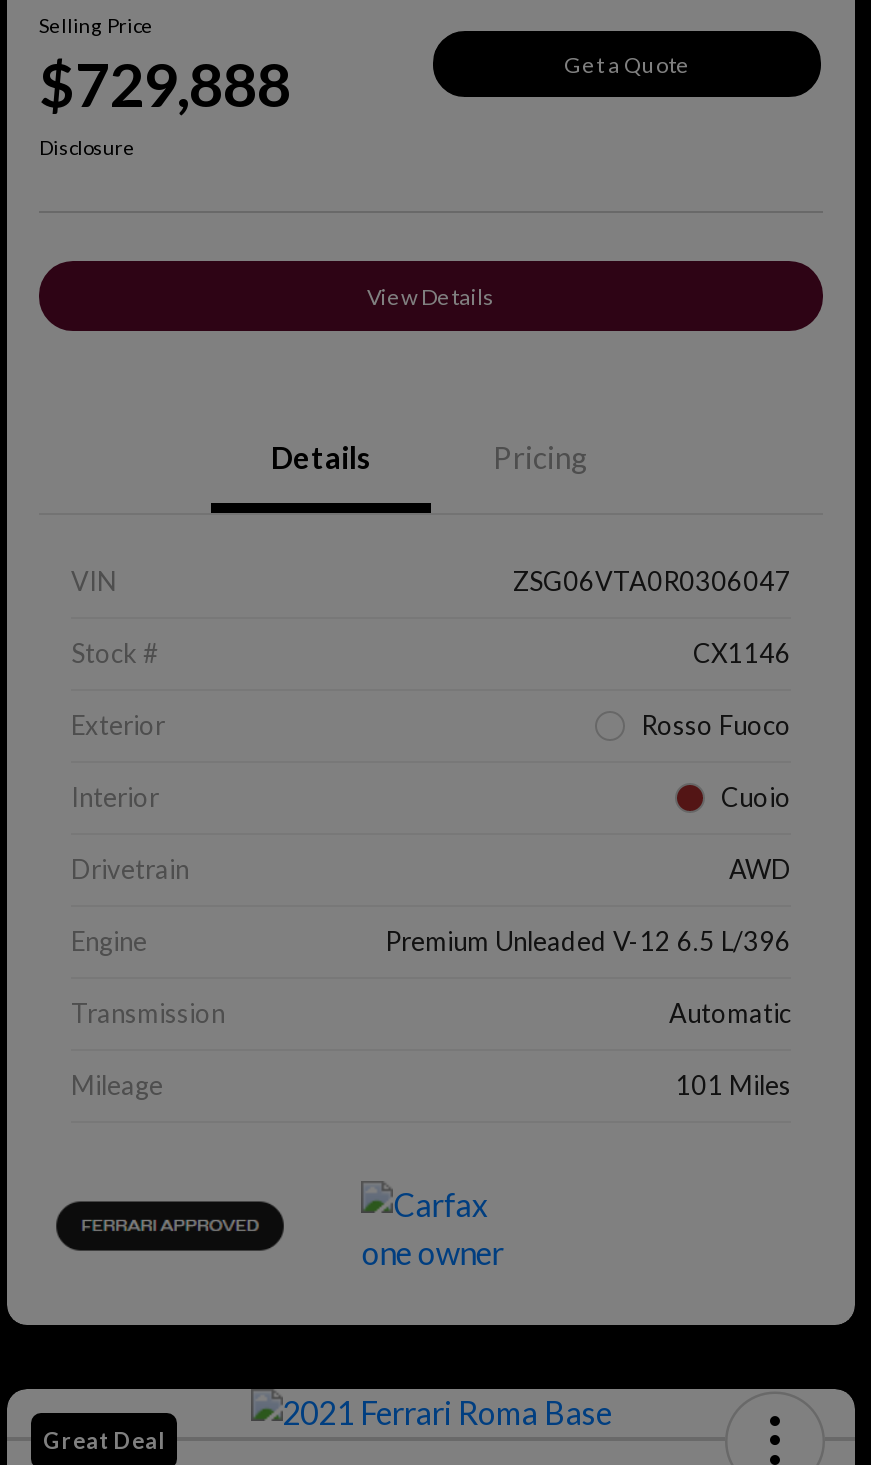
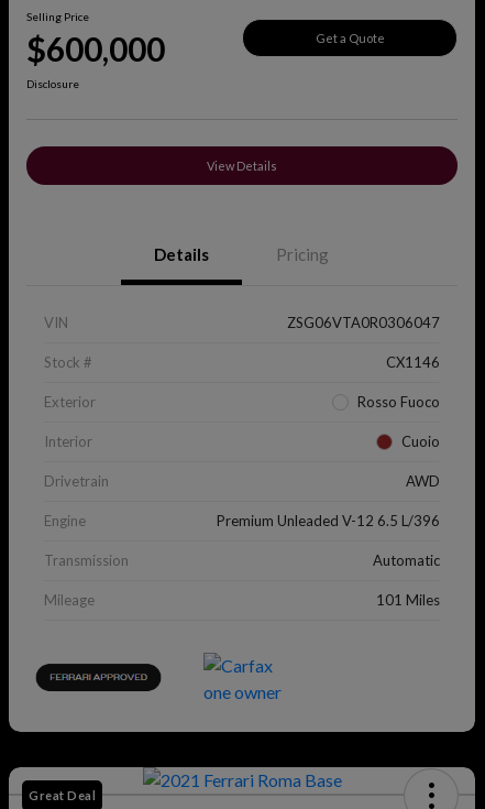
[39,47,291,119] $729,888 -> [26,29,165,68] $600,000

